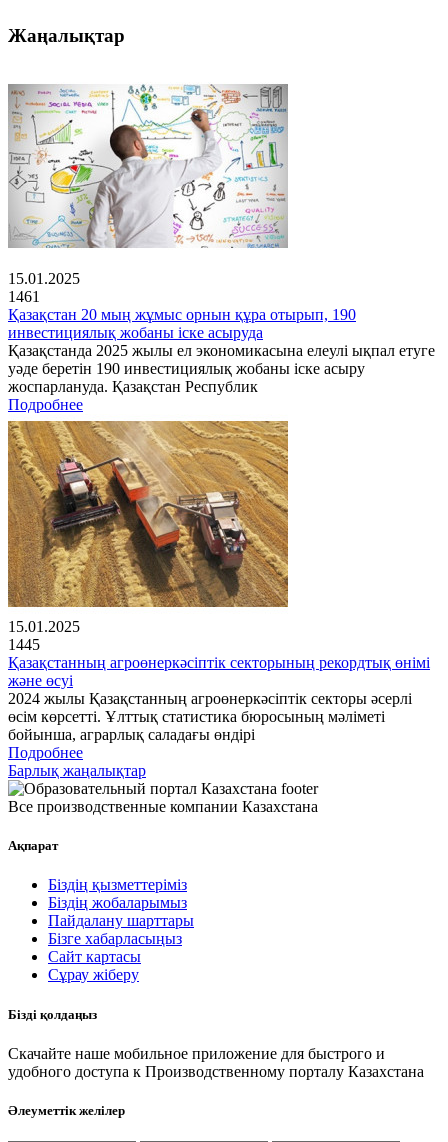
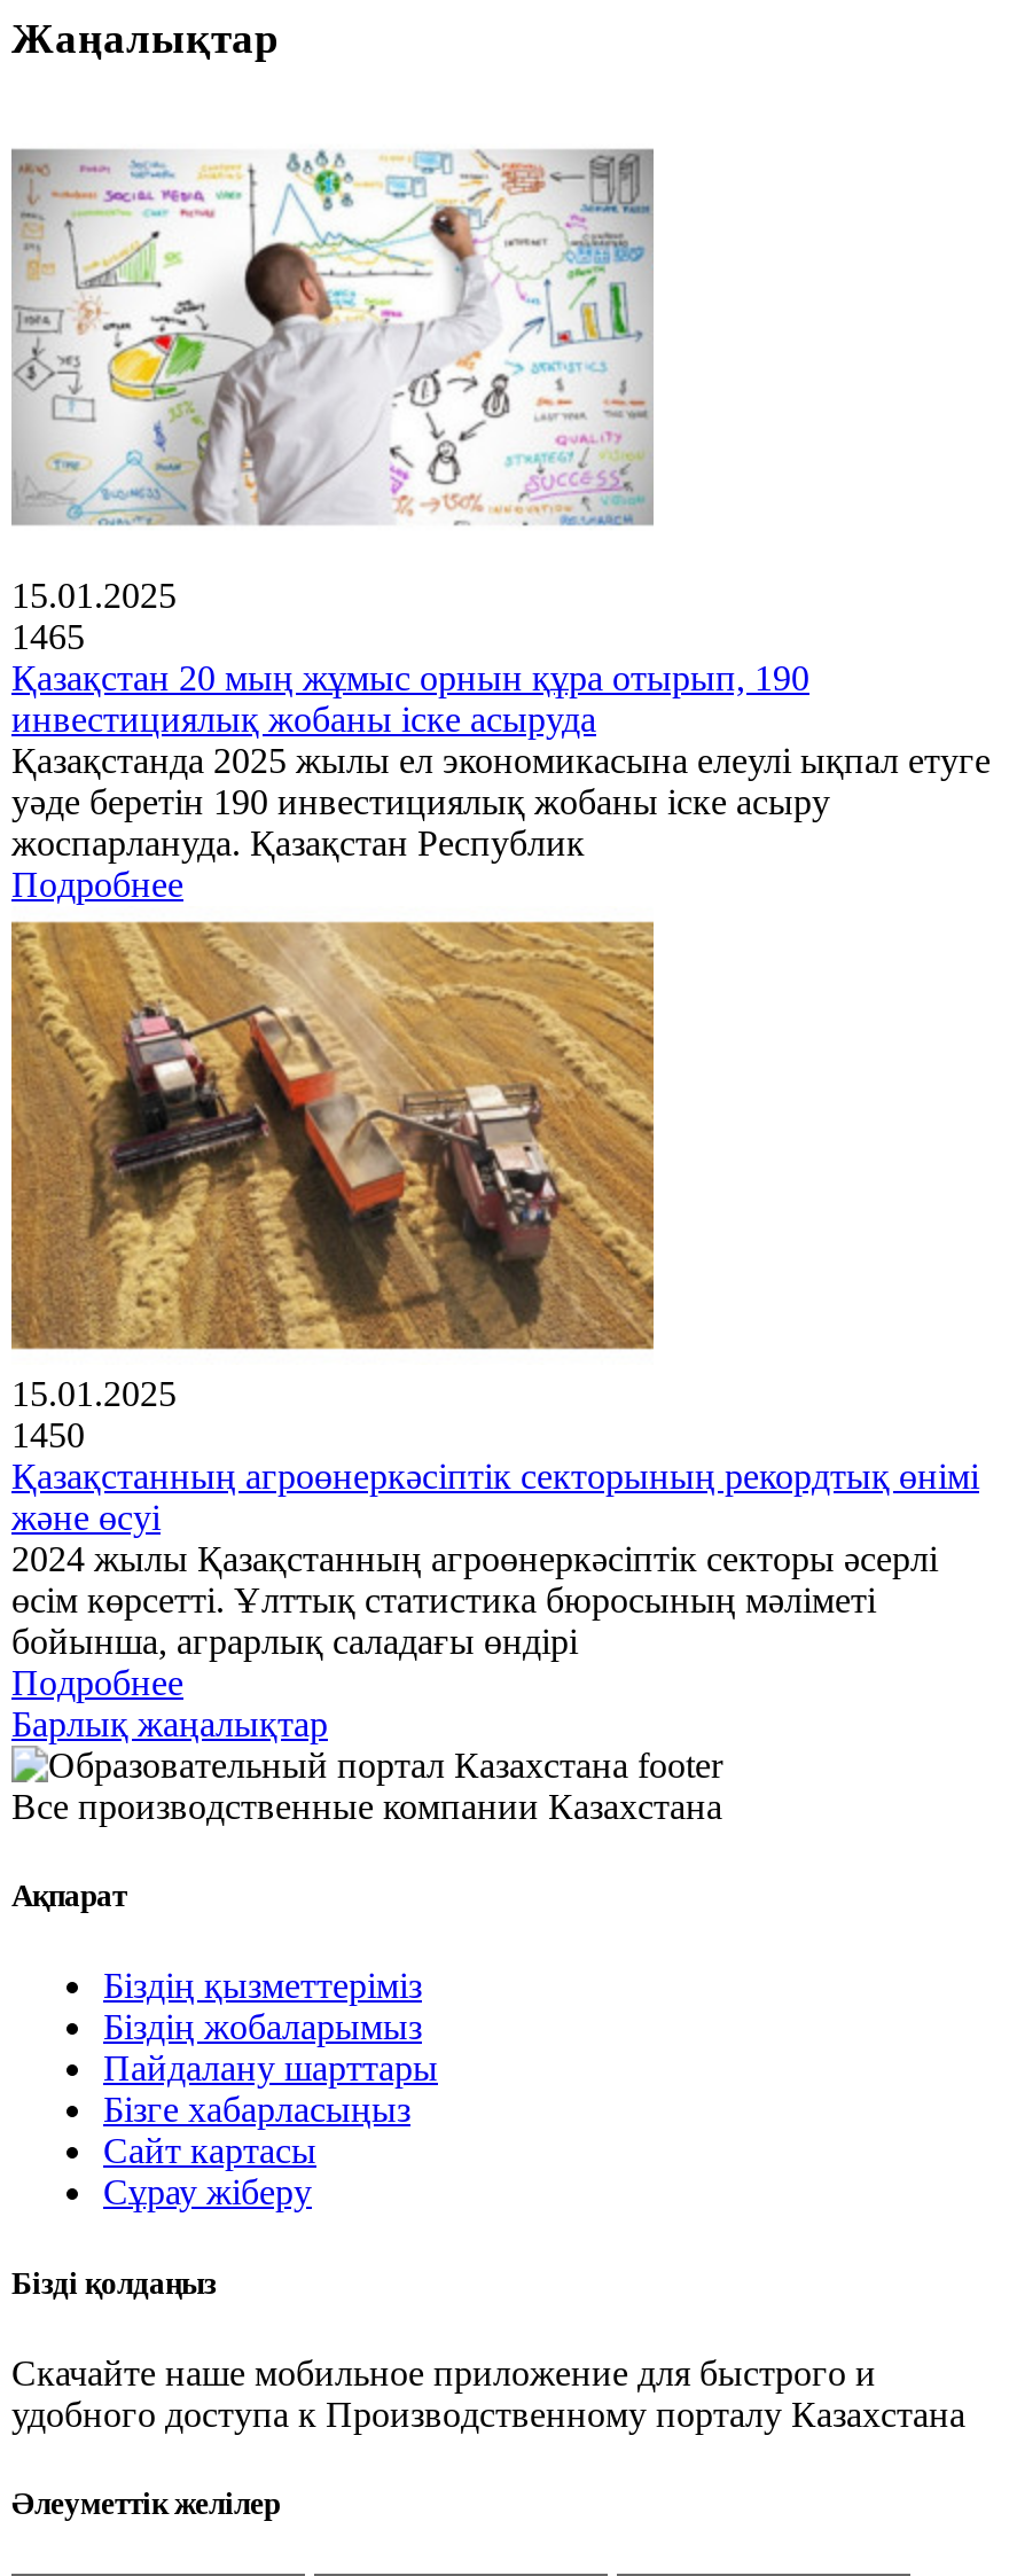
[8,288,40,305] 1461 -> [11,617,85,656] 1465
[8,636,40,653] 1445 -> [11,1416,85,1455] 1450

